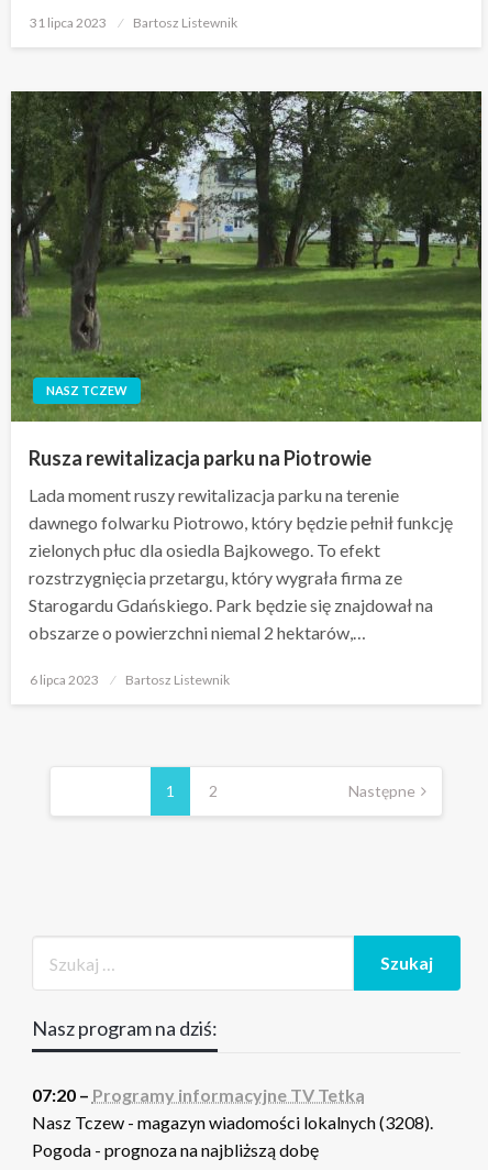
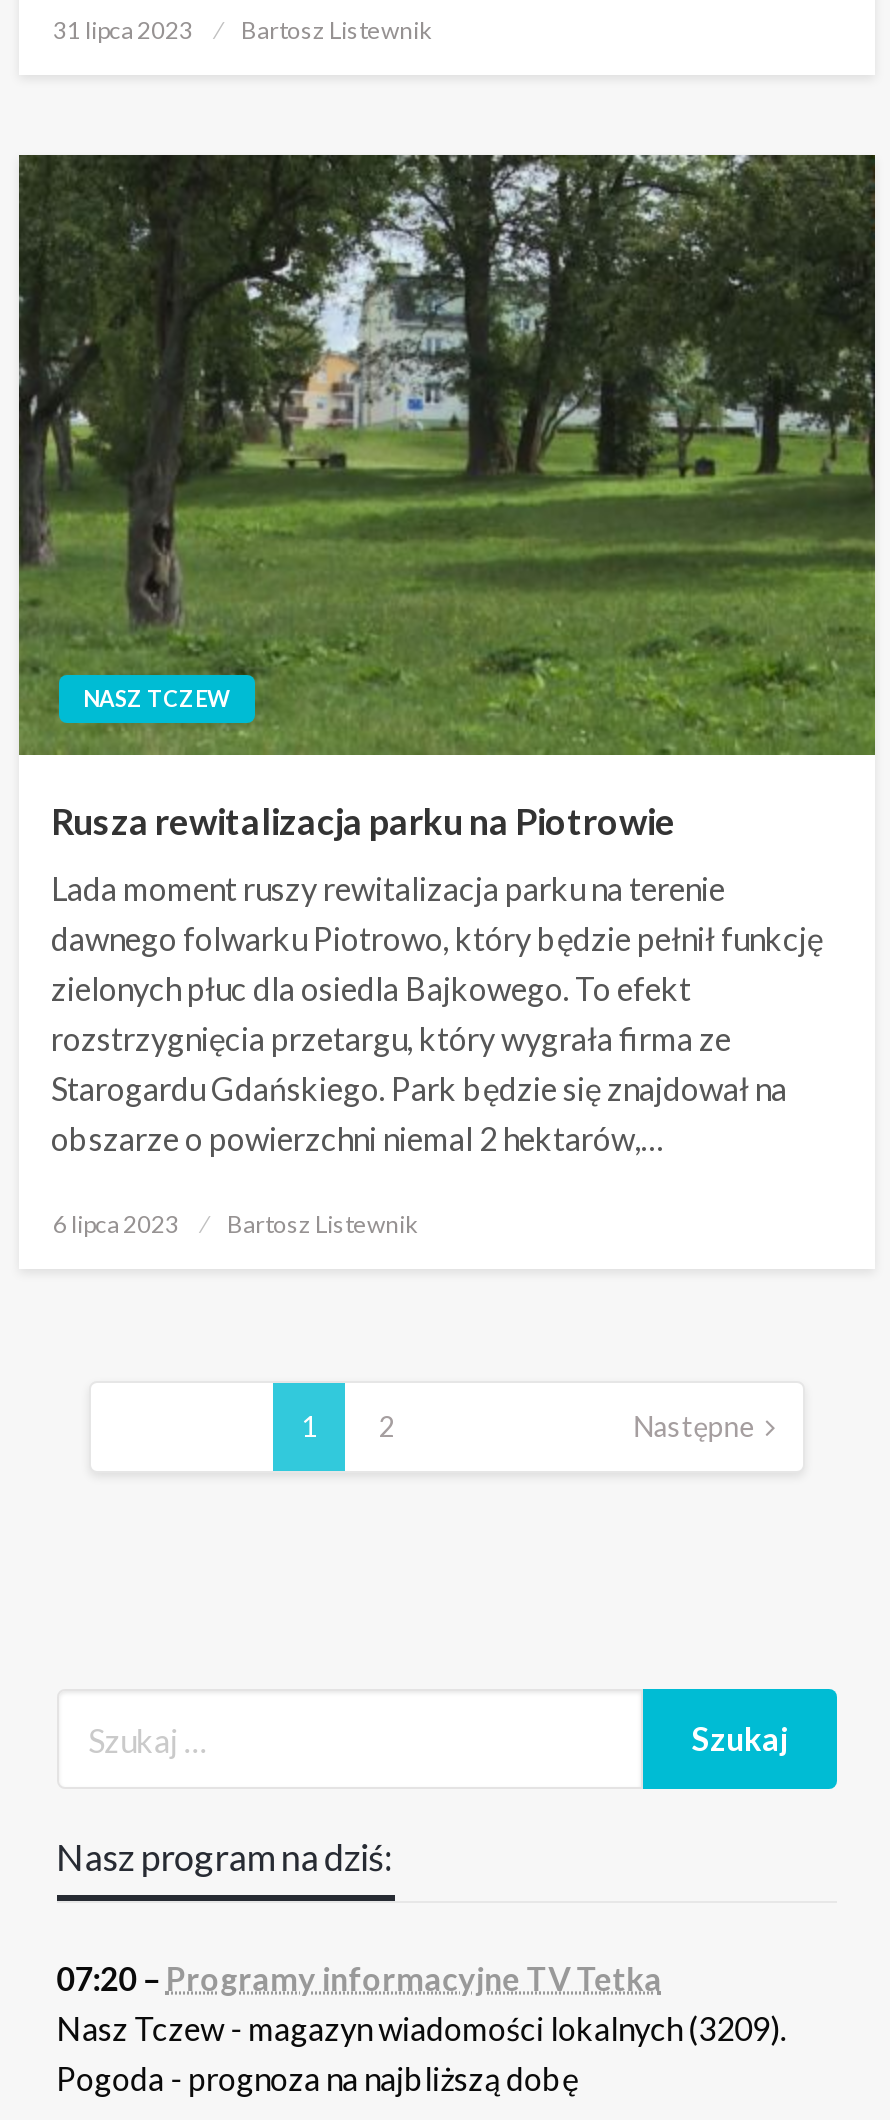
[32,1112,433,1133] Nasz Tczew - magazyn wiadomości lokalnych (3208). -> [56,2009,786,2047] Nasz Tczew - magazyn wiadomości lokalnych (3209).

